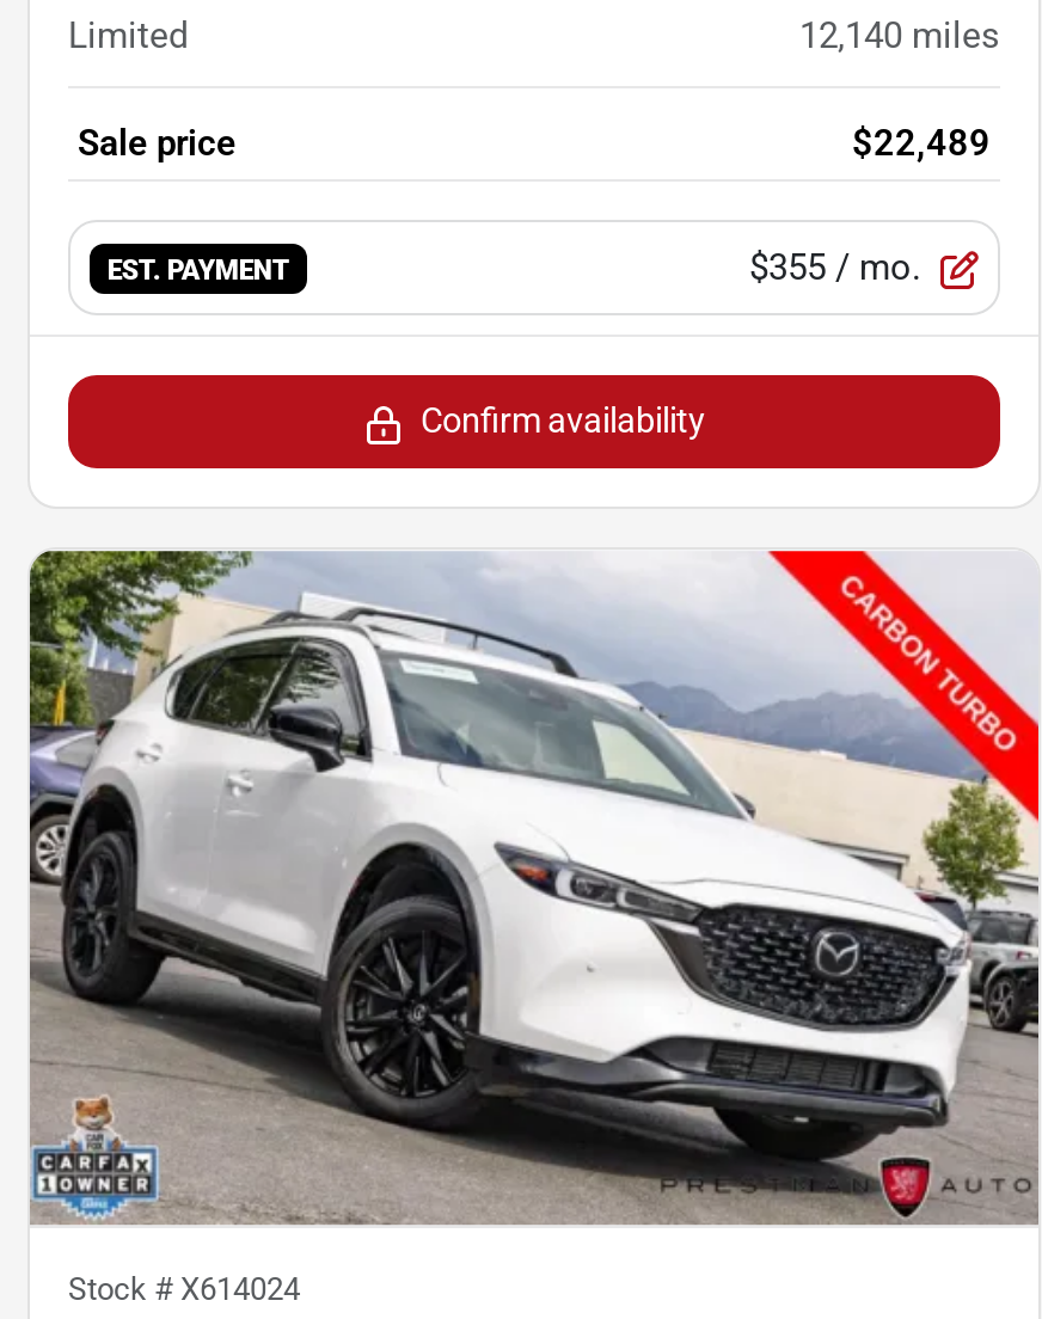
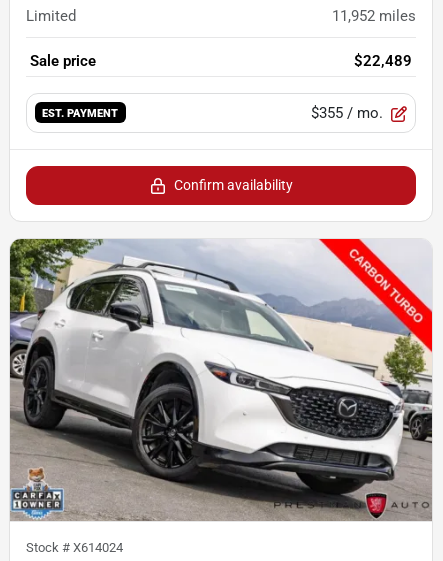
[799,15,1000,58] 12,140 miles -> [332,7,416,25] 11,952 miles

